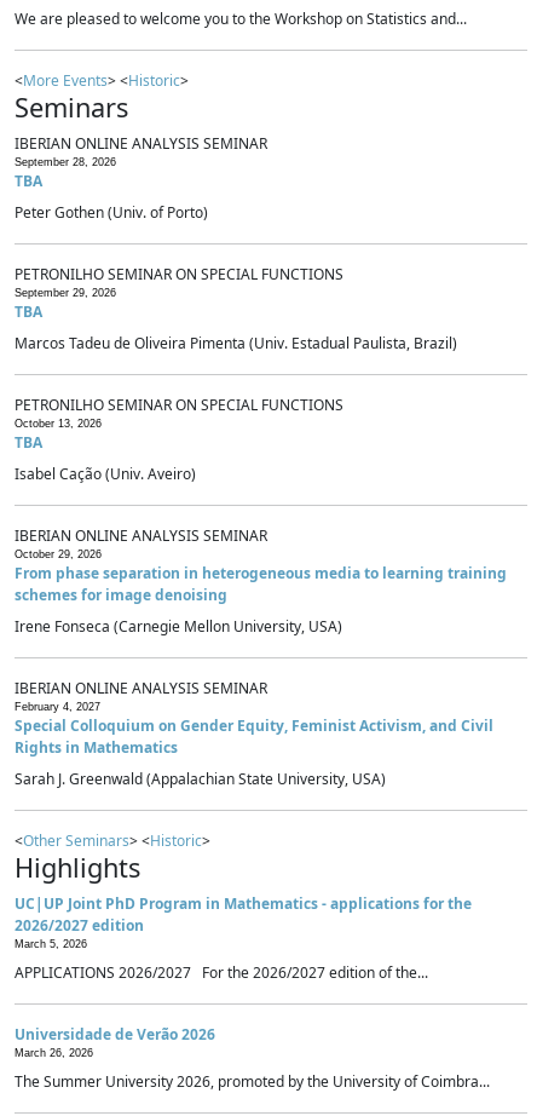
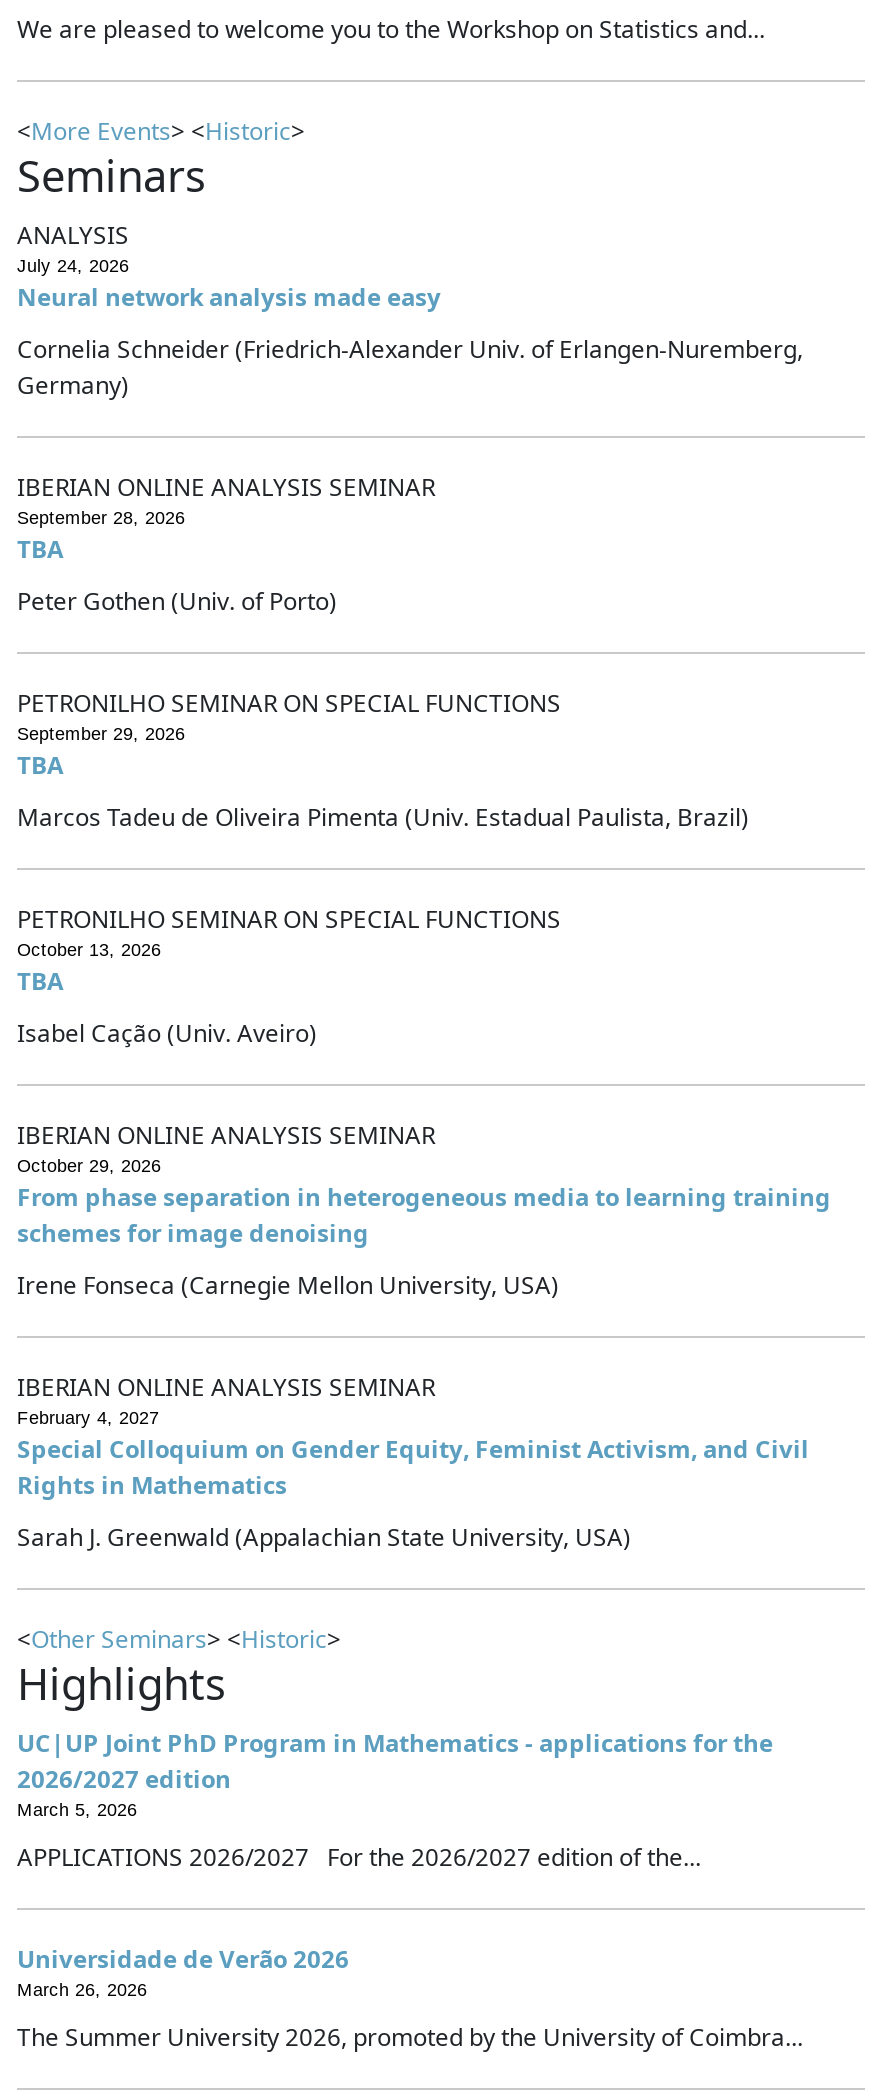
none -> [17,219,803,403] ANALYSIS | July 24, 2026 | Neural network analysis made easy | Cornelia Schneider (Friedrich-Alexander Univ. of Erlangen-Nuremberg, | Germany)

